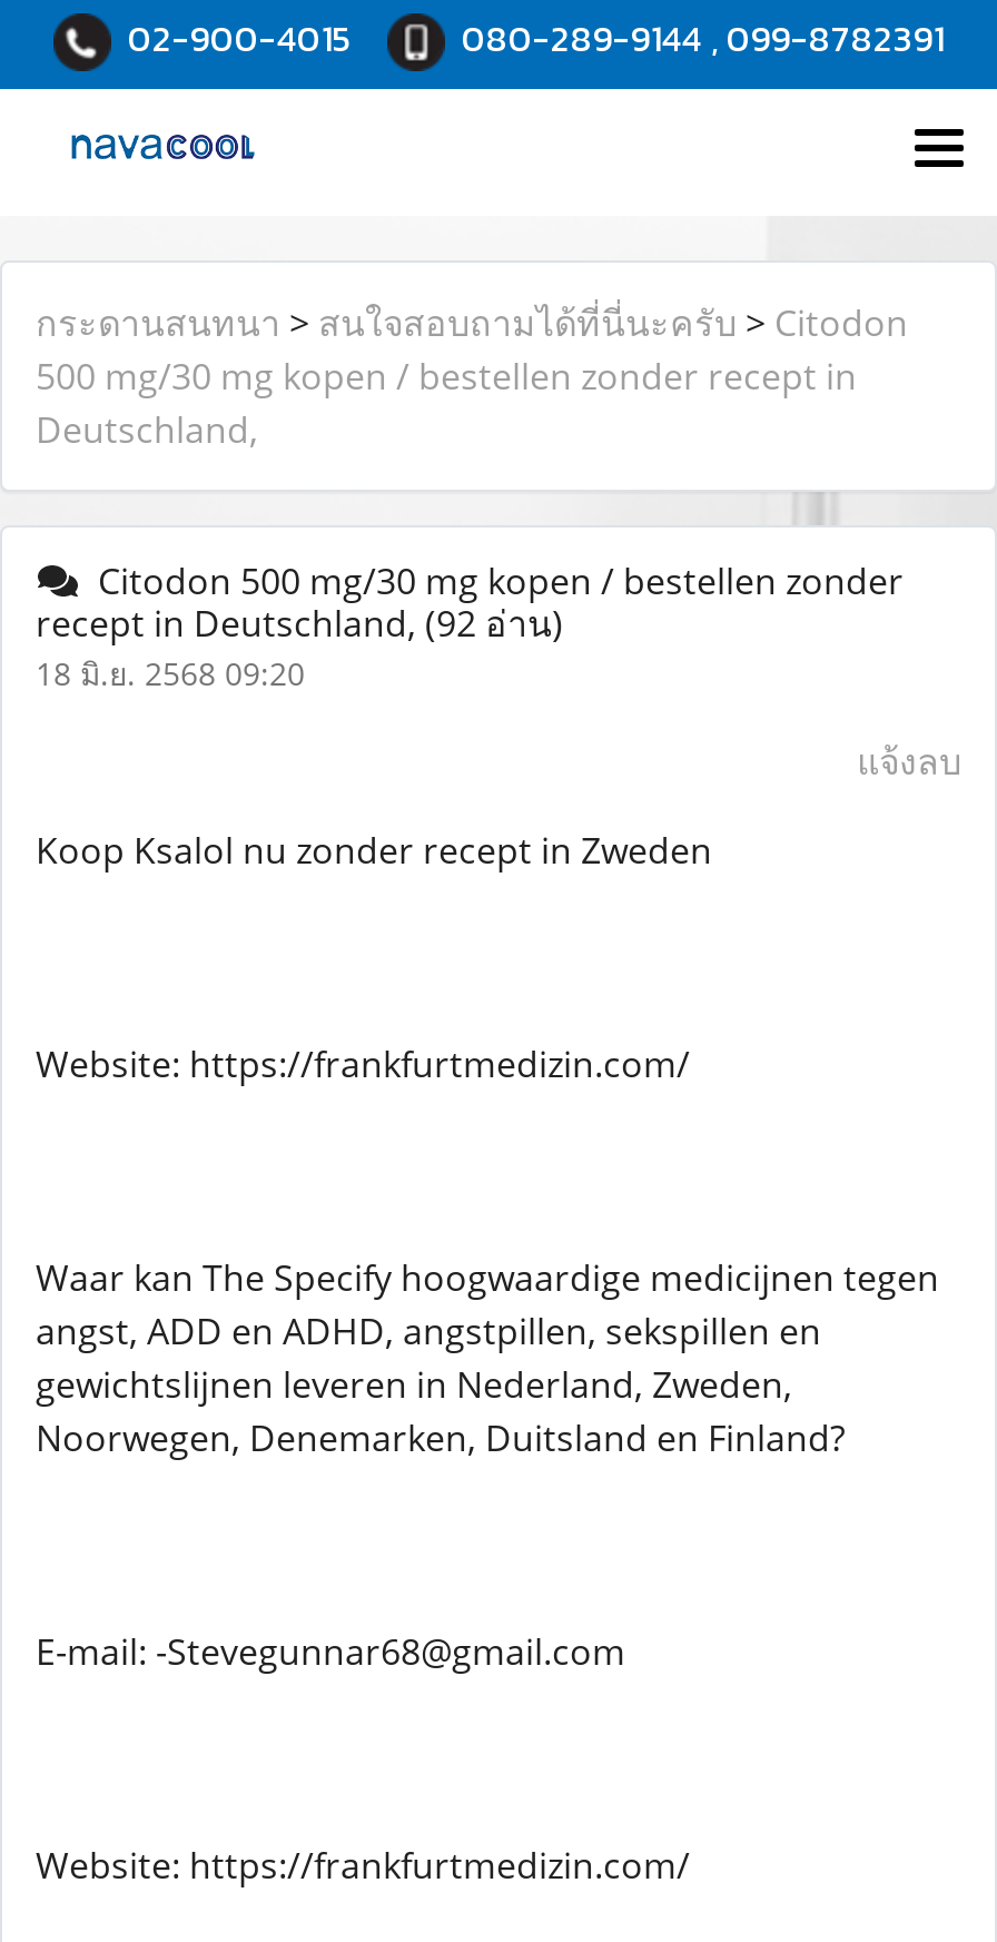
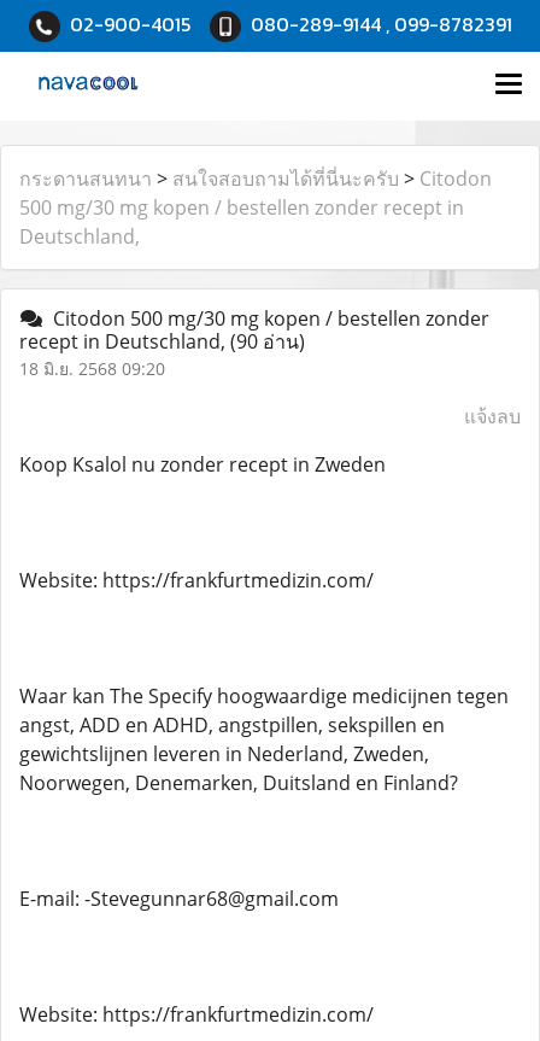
[36,599,563,648] recept in Deutschland, (92 อ่าน) -> [19,328,305,355] recept in Deutschland, (90 อ่าน)

